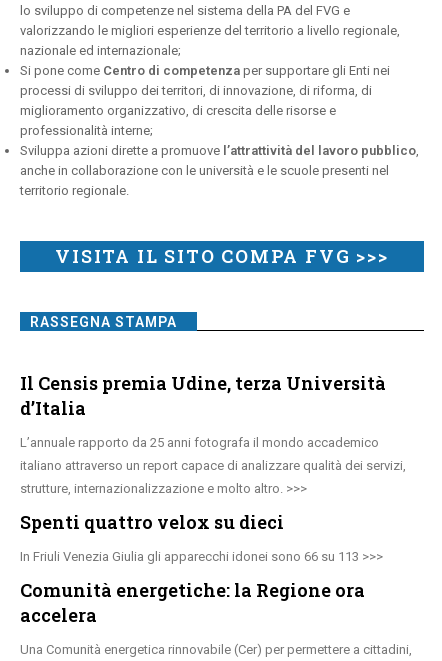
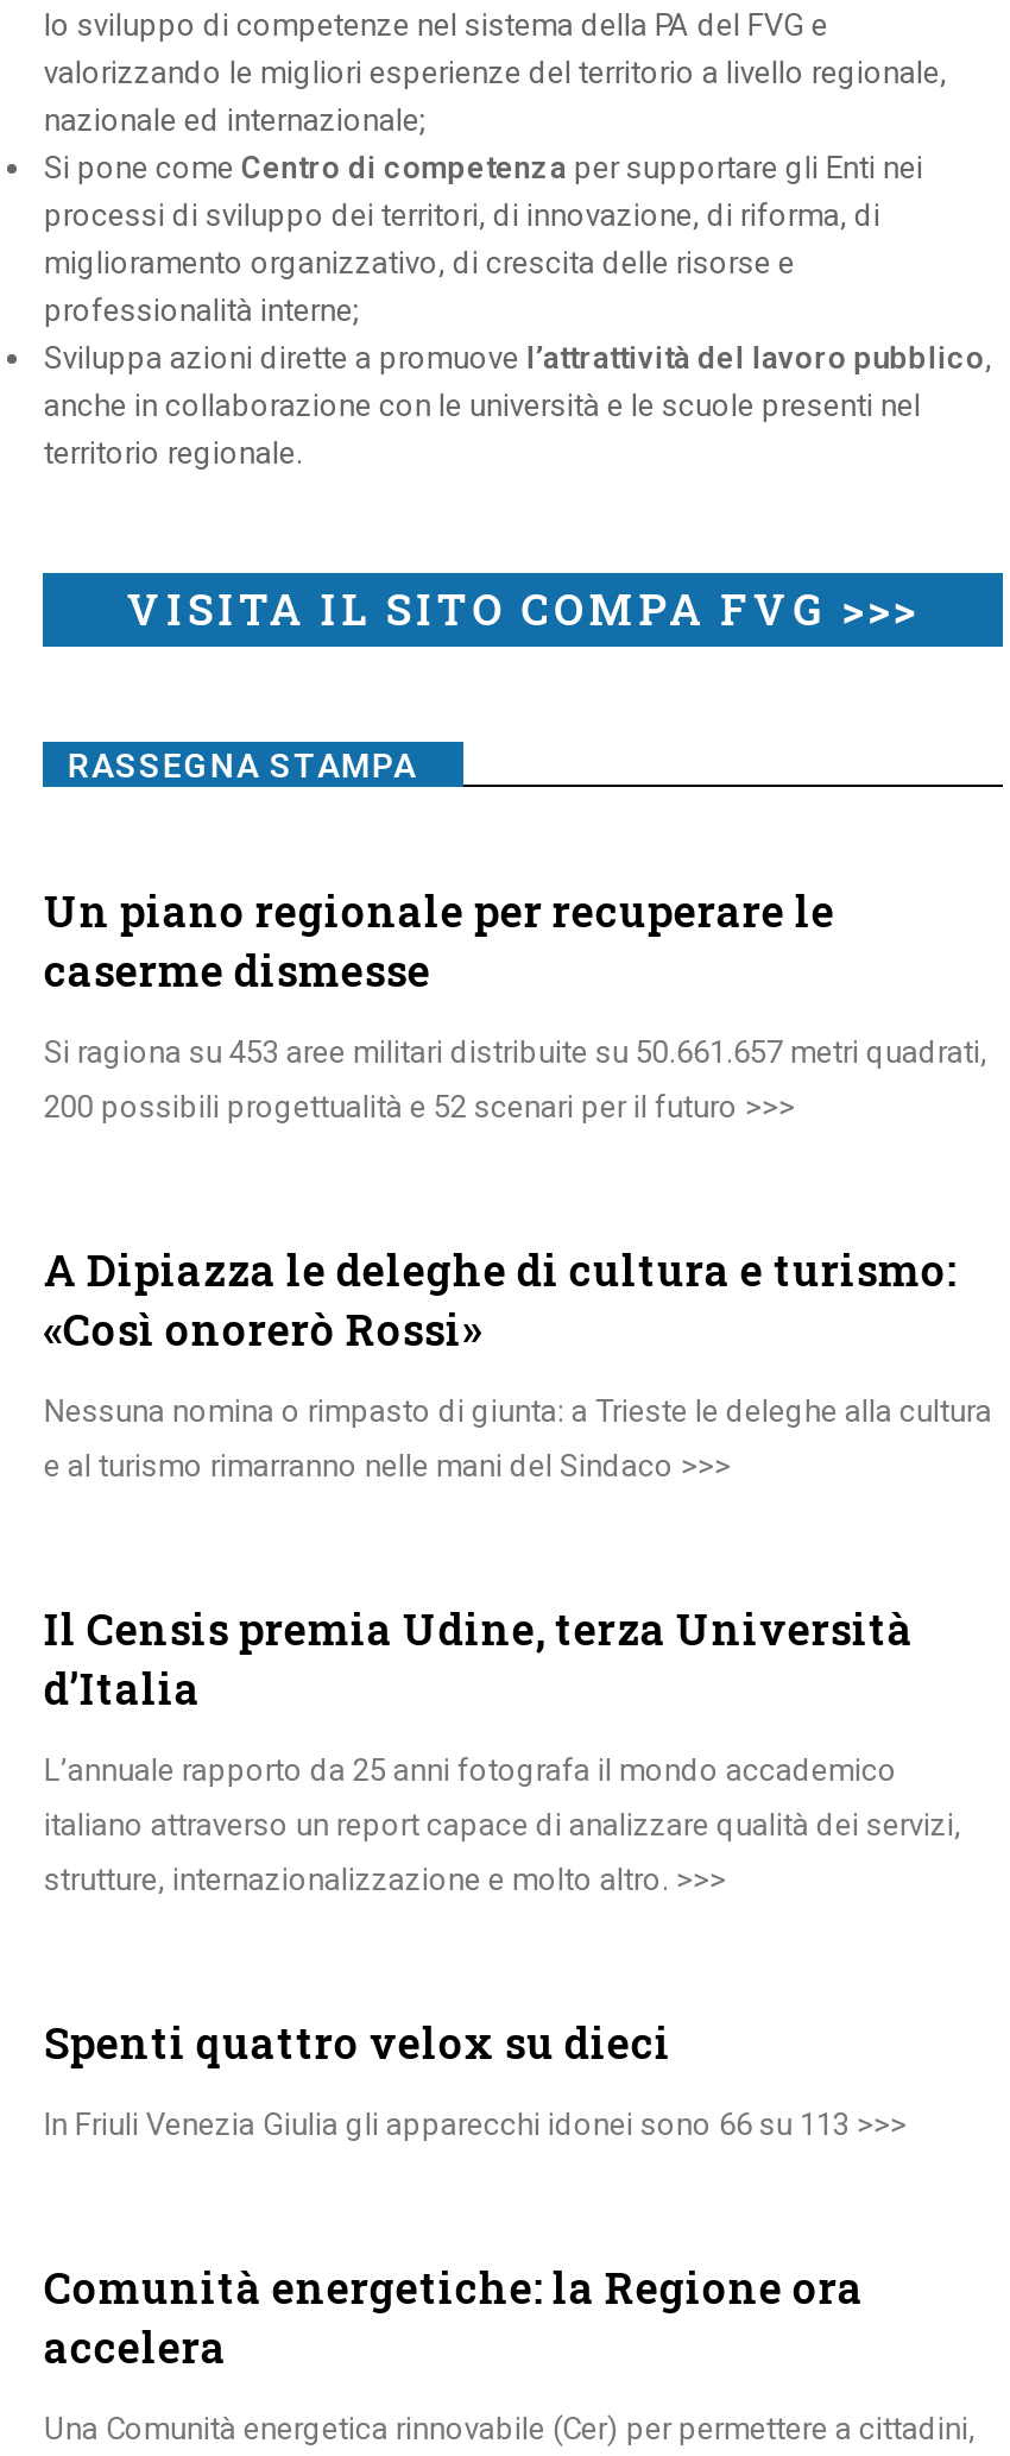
none -> [44,881,992,1483] Un piano regionale per recuperare le | caserme dismesse | Si ragiona su 453 aree militari distribuite su 50.661.657 metri quadrati, | 200 possibili progettualità e 52 scenari per il futuro | A Dipiazza le deleghe di cultura e turismo: | «Così onorerò Rossi» | Nessuna nomina o rimpasto di giunta: a Trieste le deleghe alla cultura | e al turismo rimarranno nelle mani del Sindaco

